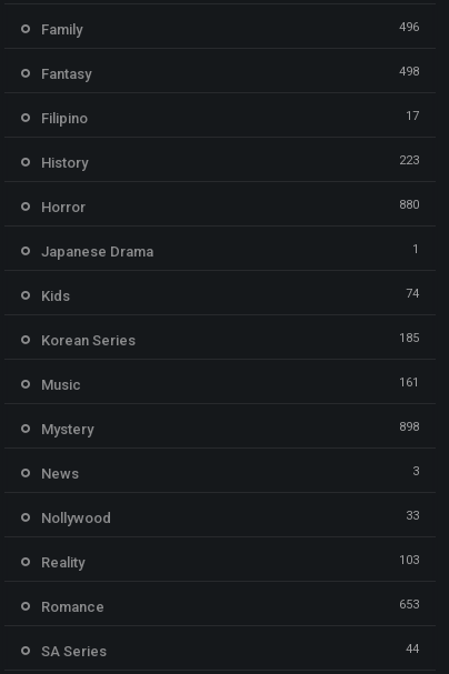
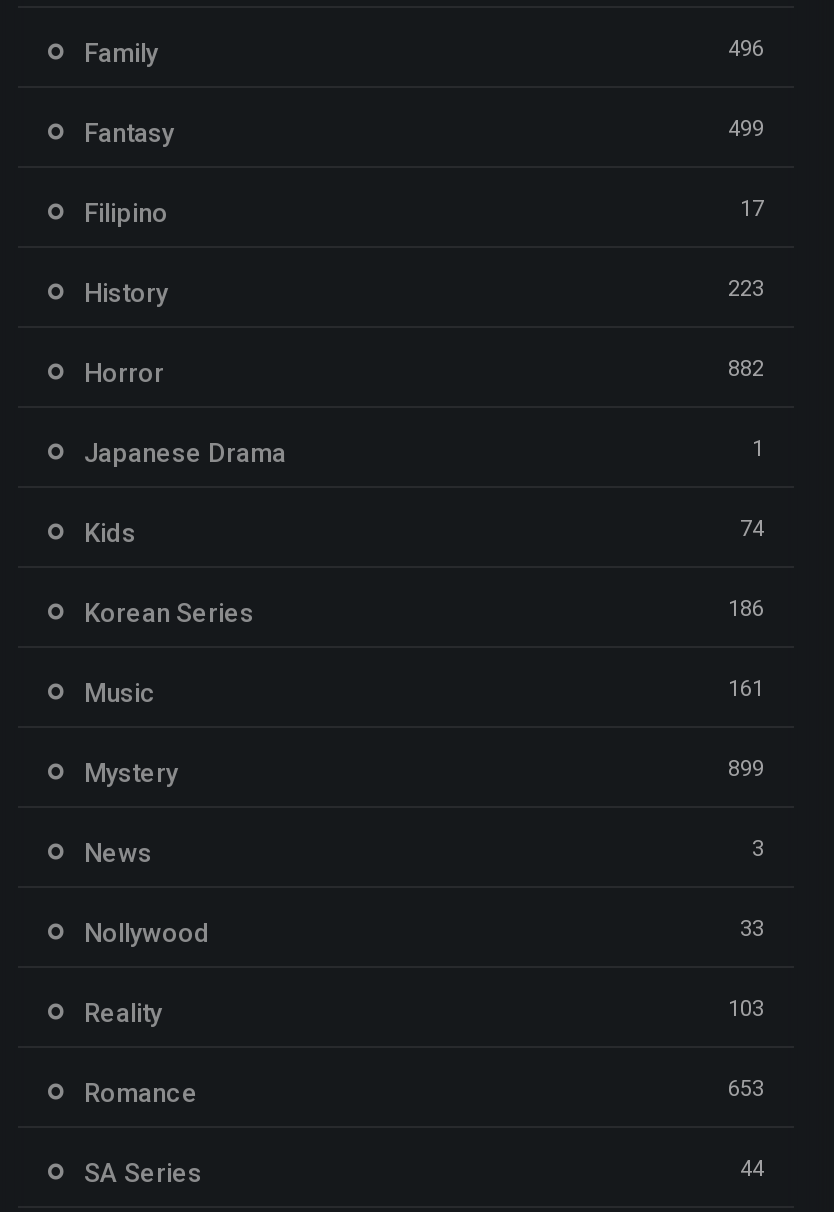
[399,64,419,78] 498 -> [728,115,764,141] 499
[399,197,419,212] 880 -> [728,355,764,381] 882
[399,330,419,345] 185 -> [728,595,764,621] 186
[399,419,419,434] 898 -> [728,755,764,781] 899

